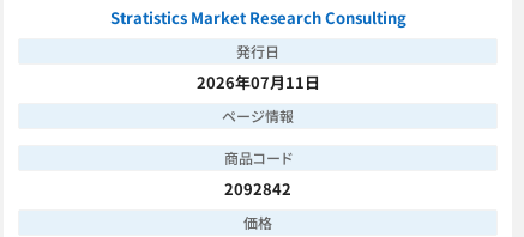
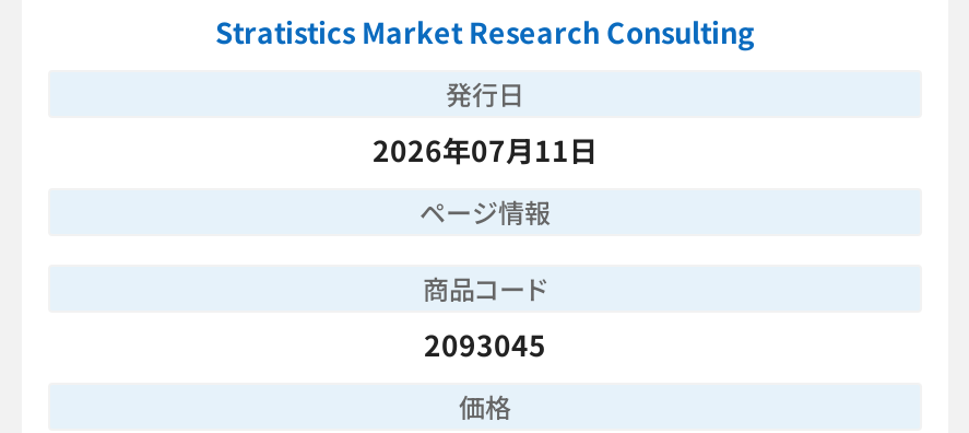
[224,177,291,200] 2092842 -> [424,324,546,365] 2093045

